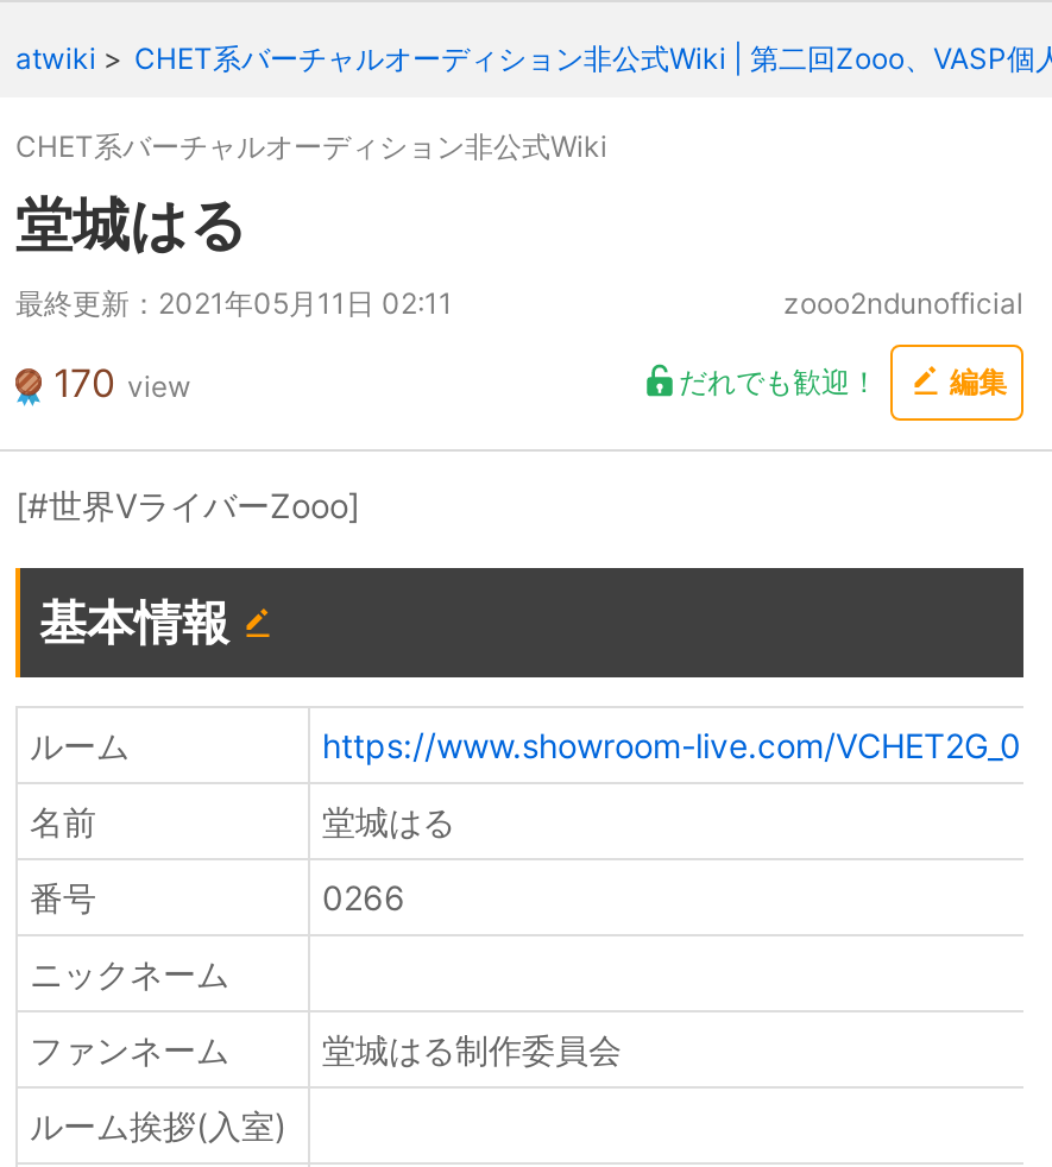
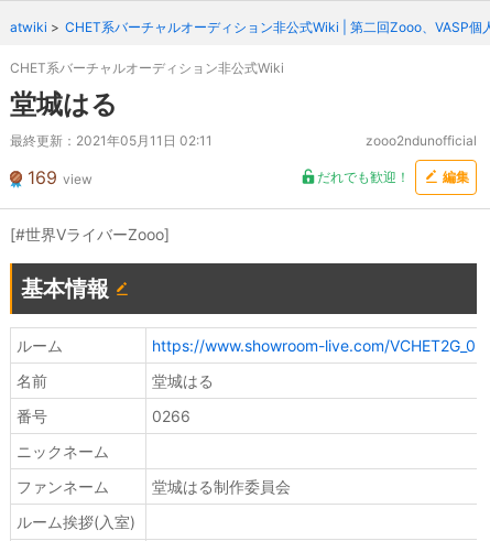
[53,359,191,406] 170 view -> [28,166,92,188] 169 view

